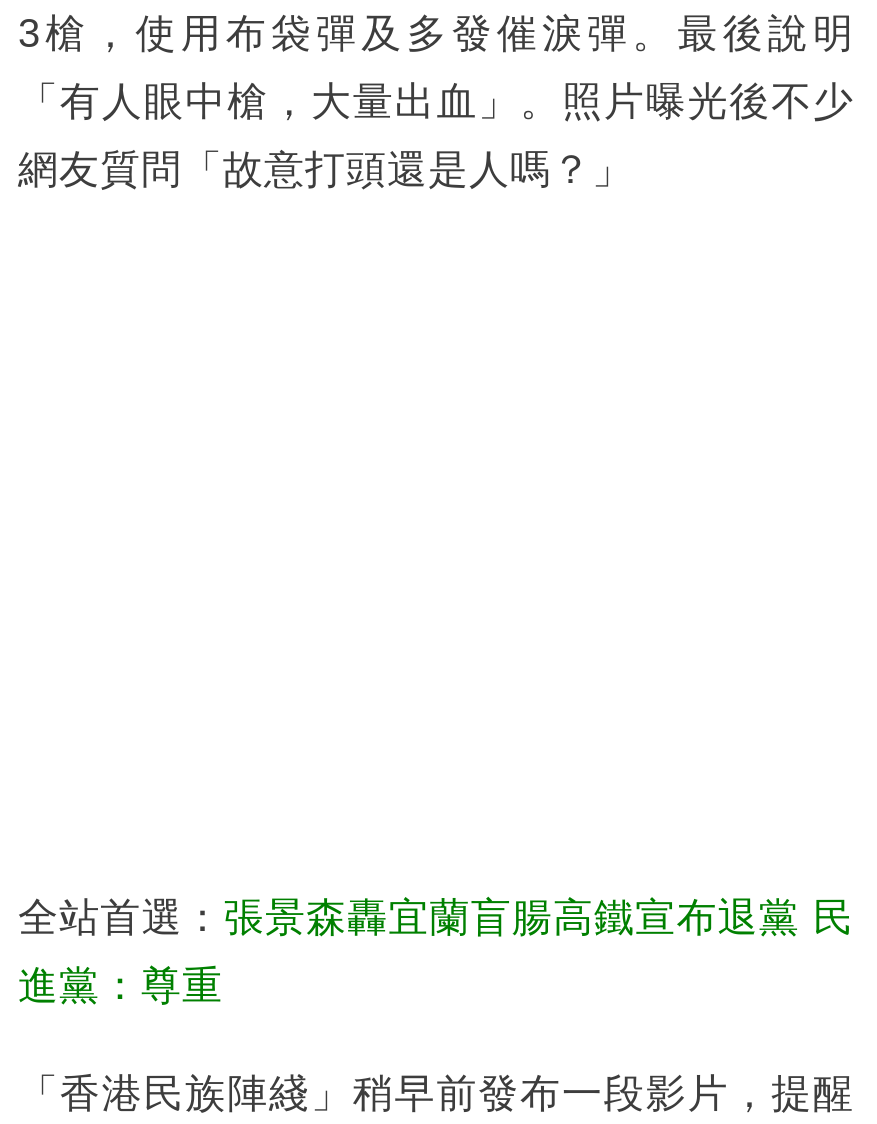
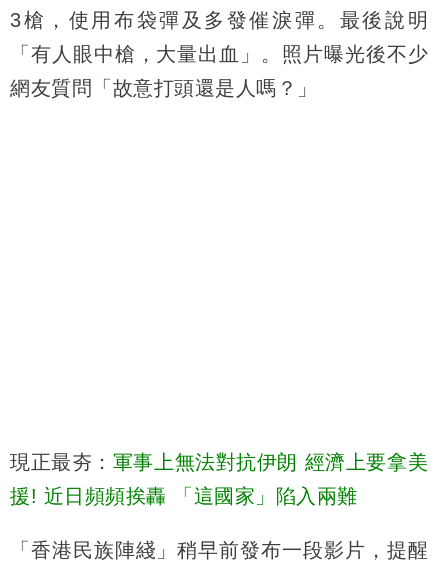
[18,894,854,938] 全站首選：張景森轟宜蘭盲腸高鐵宣布退黨 民 -> [10,450,428,472] 現正最夯：軍事上無法對抗伊朗 經濟上要拿美
[18,962,223,1006] 進黨：尊重 -> [10,484,357,506] 援! 近日頻頻挨轟 「這國家」陷入兩難

